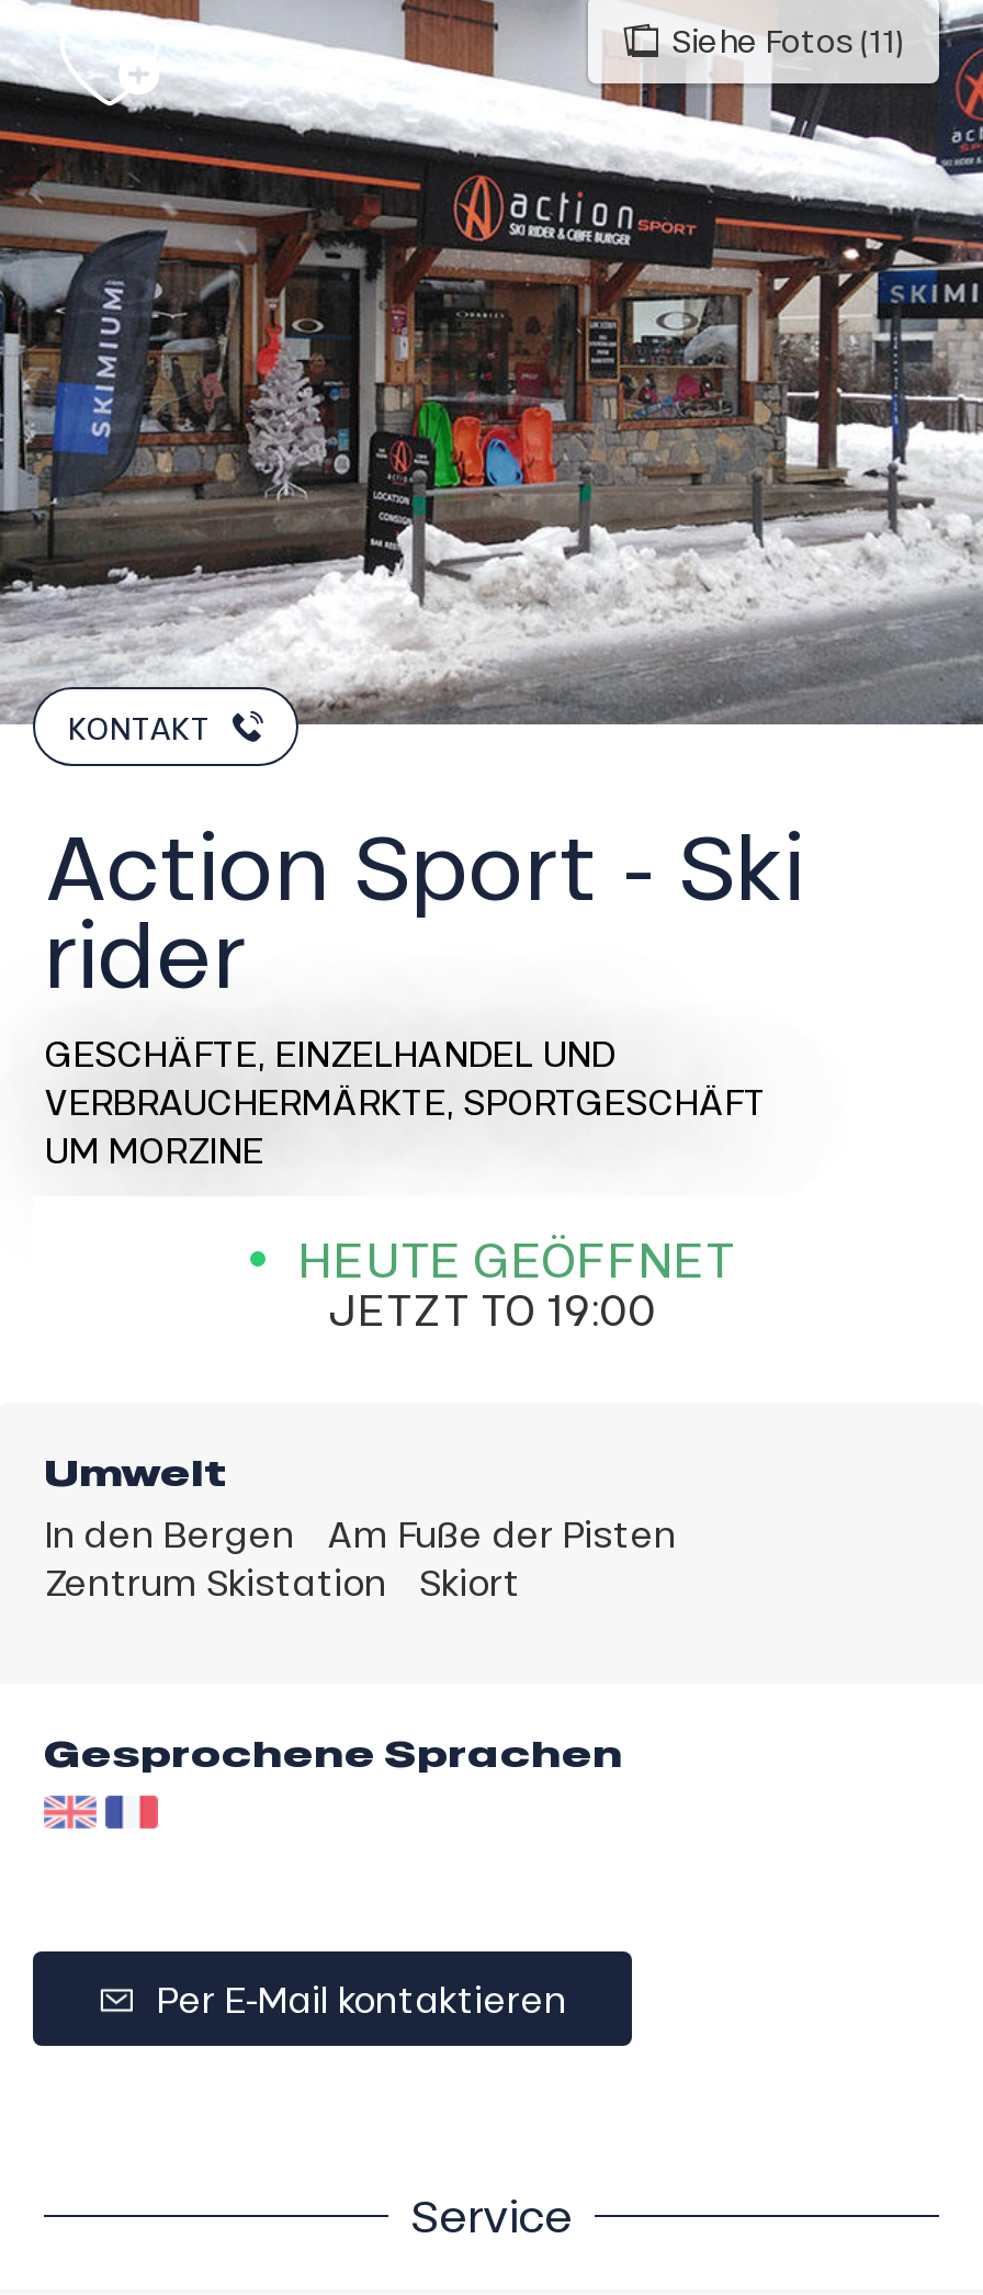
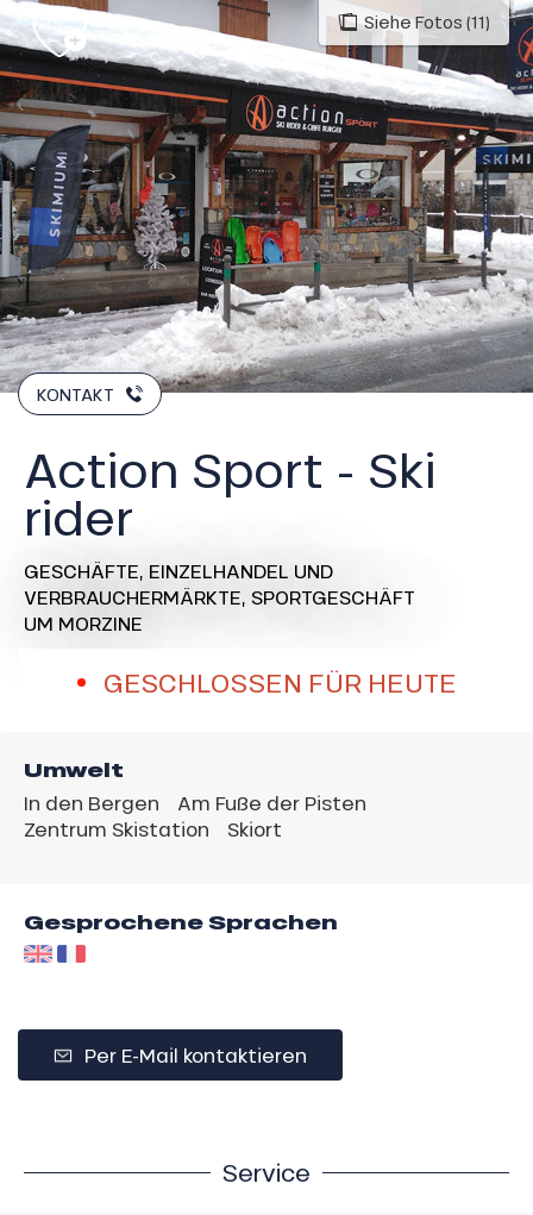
[297,1228,734,1338] HEUTE GEÖFFNET | JETZT TO 19:00 -> [103,666,456,699] GESCHLOSSEN FÜR HEUTE

